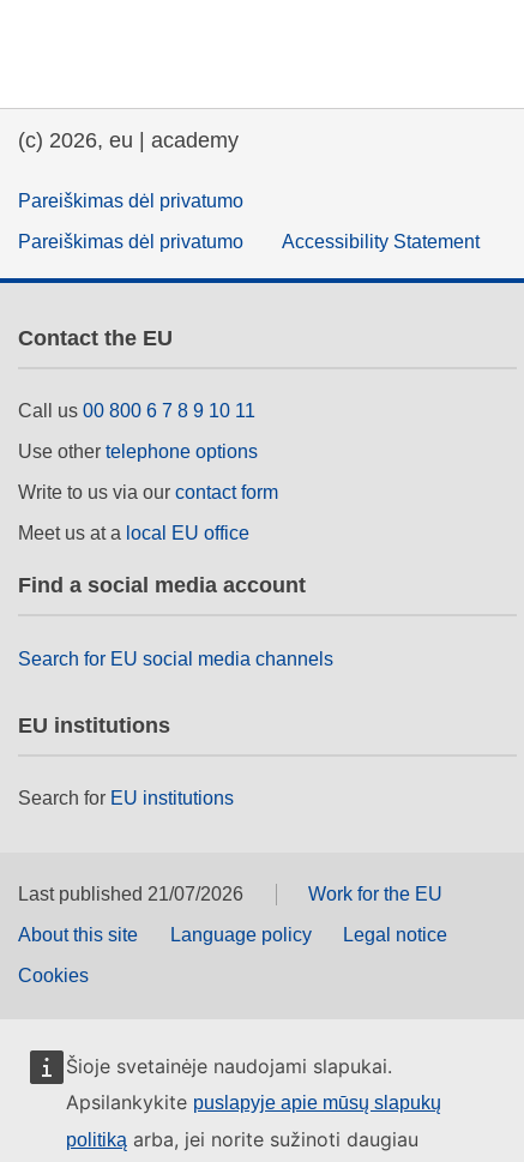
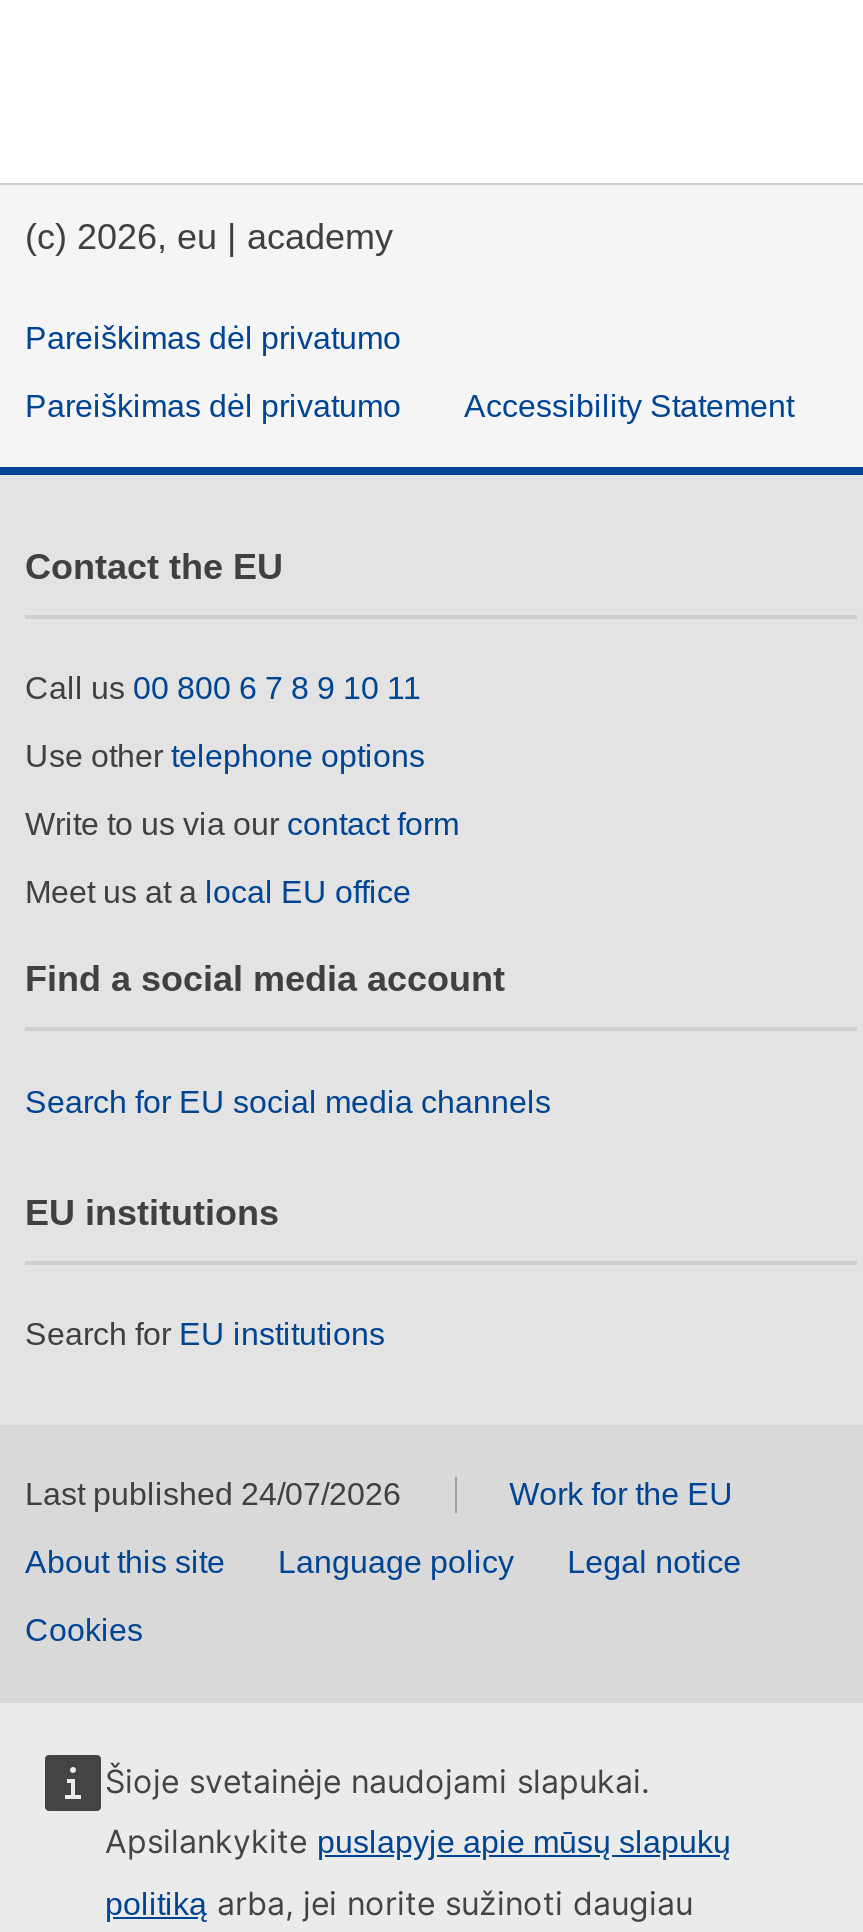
[18,884,243,905] Last published 21/07/2026 -> [25,1478,401,1512] Last published 24/07/2026

